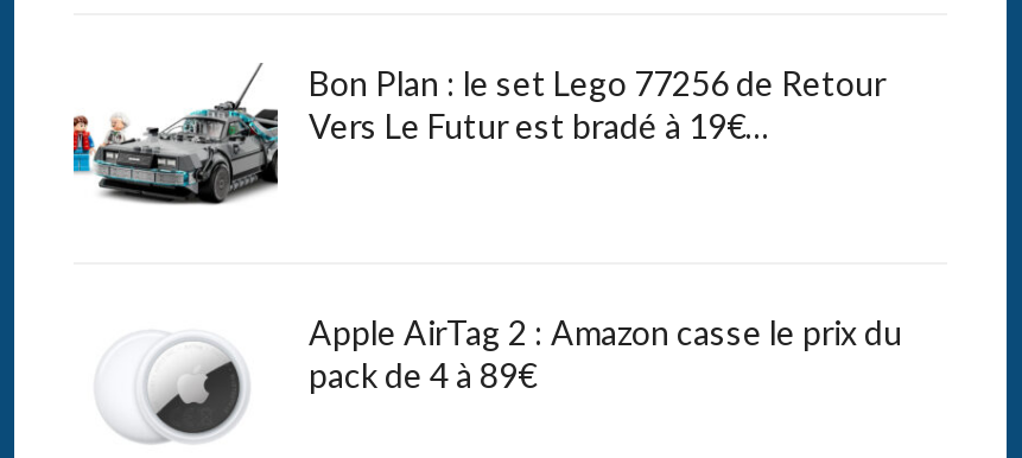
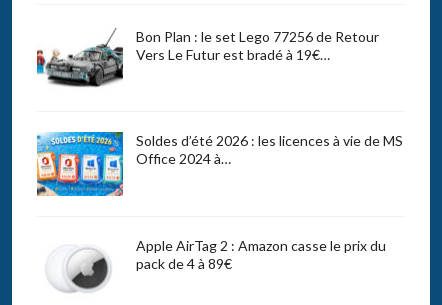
none -> [36,131,403,197] [image] | Soldes d’été 2026 : les licences à vie de MS | Office 2024 à…

